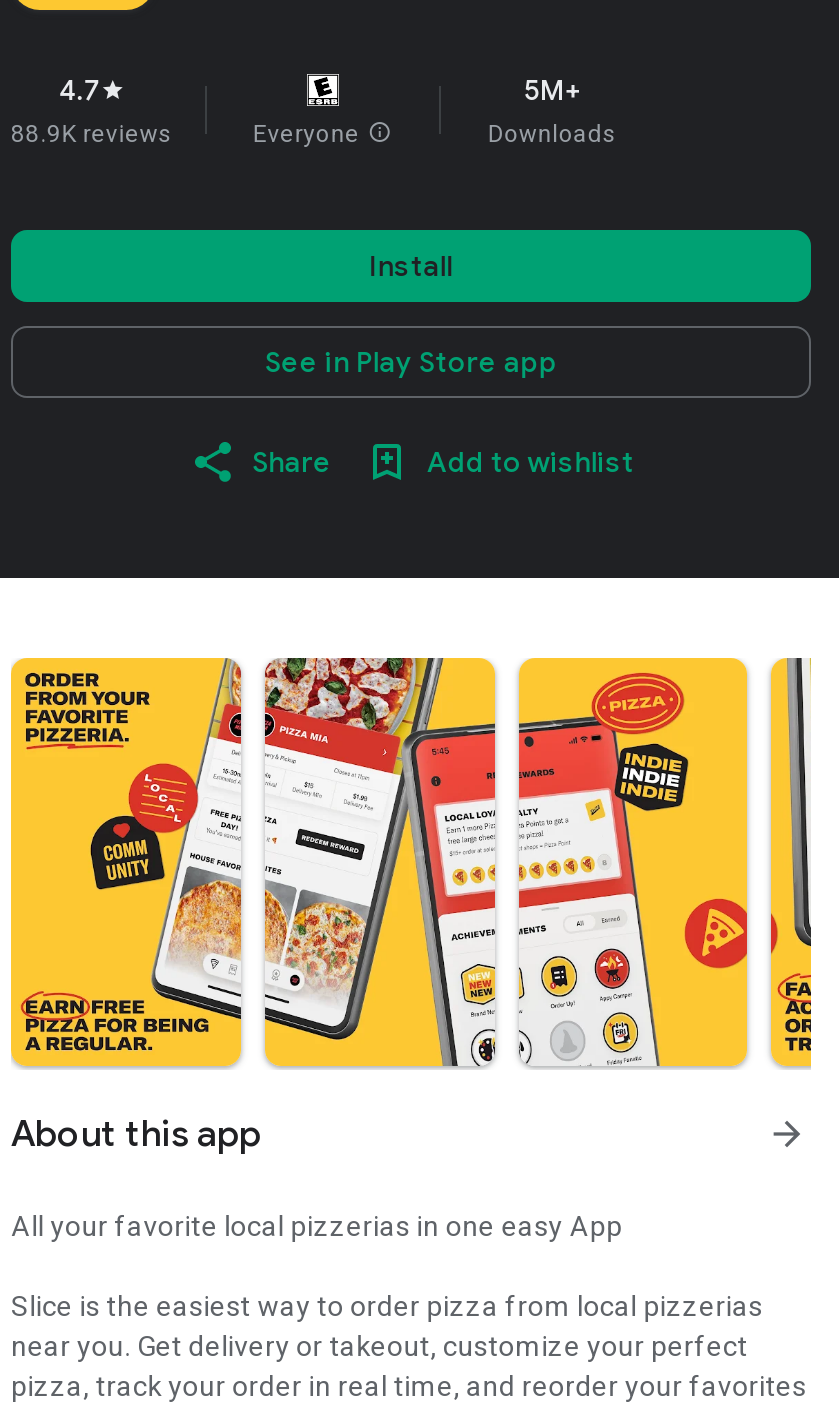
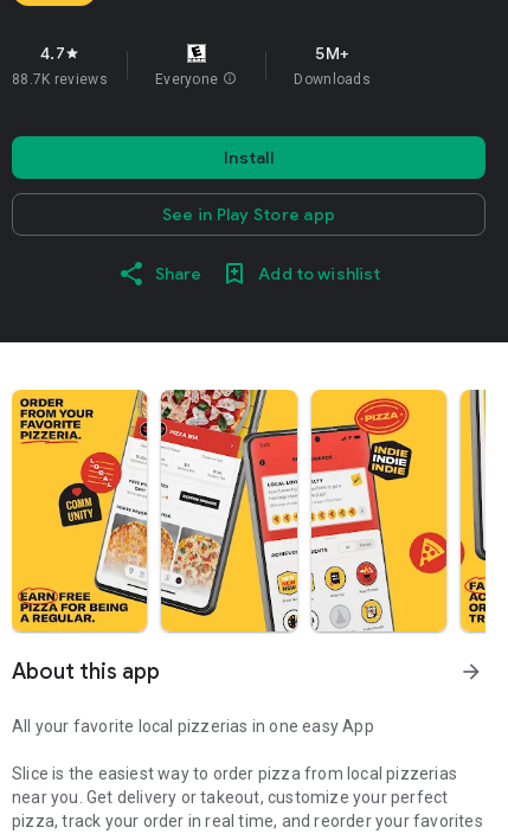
[11,120,173,148] 88.9K reviews -> [12,71,108,88] 88.7K reviews

